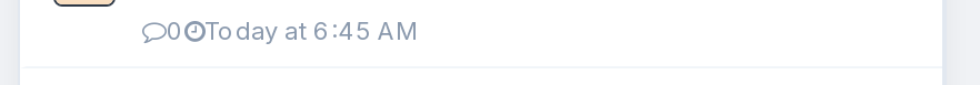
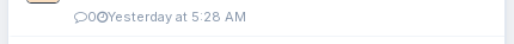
[204,15,418,46] Today at 6:45 AM -> [108,8,246,25] Yesterday at 5:28 AM

